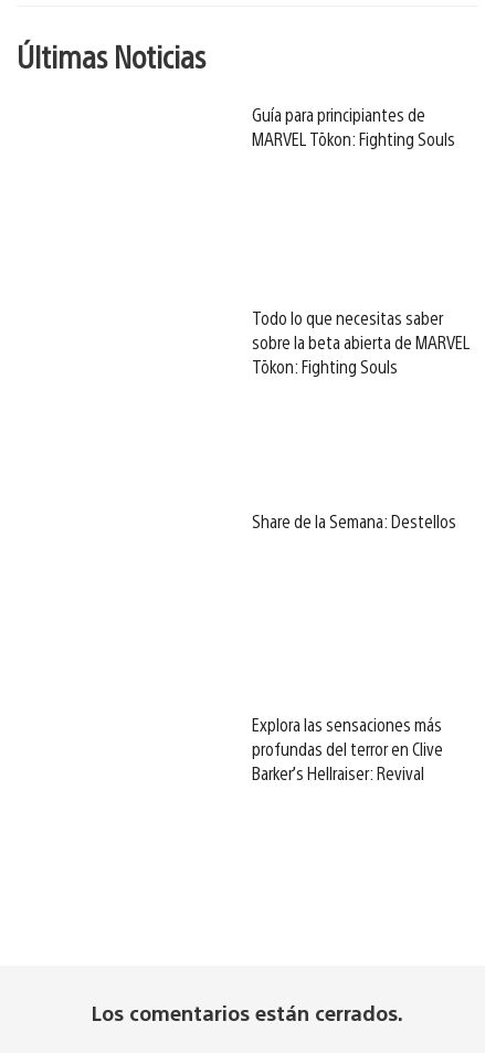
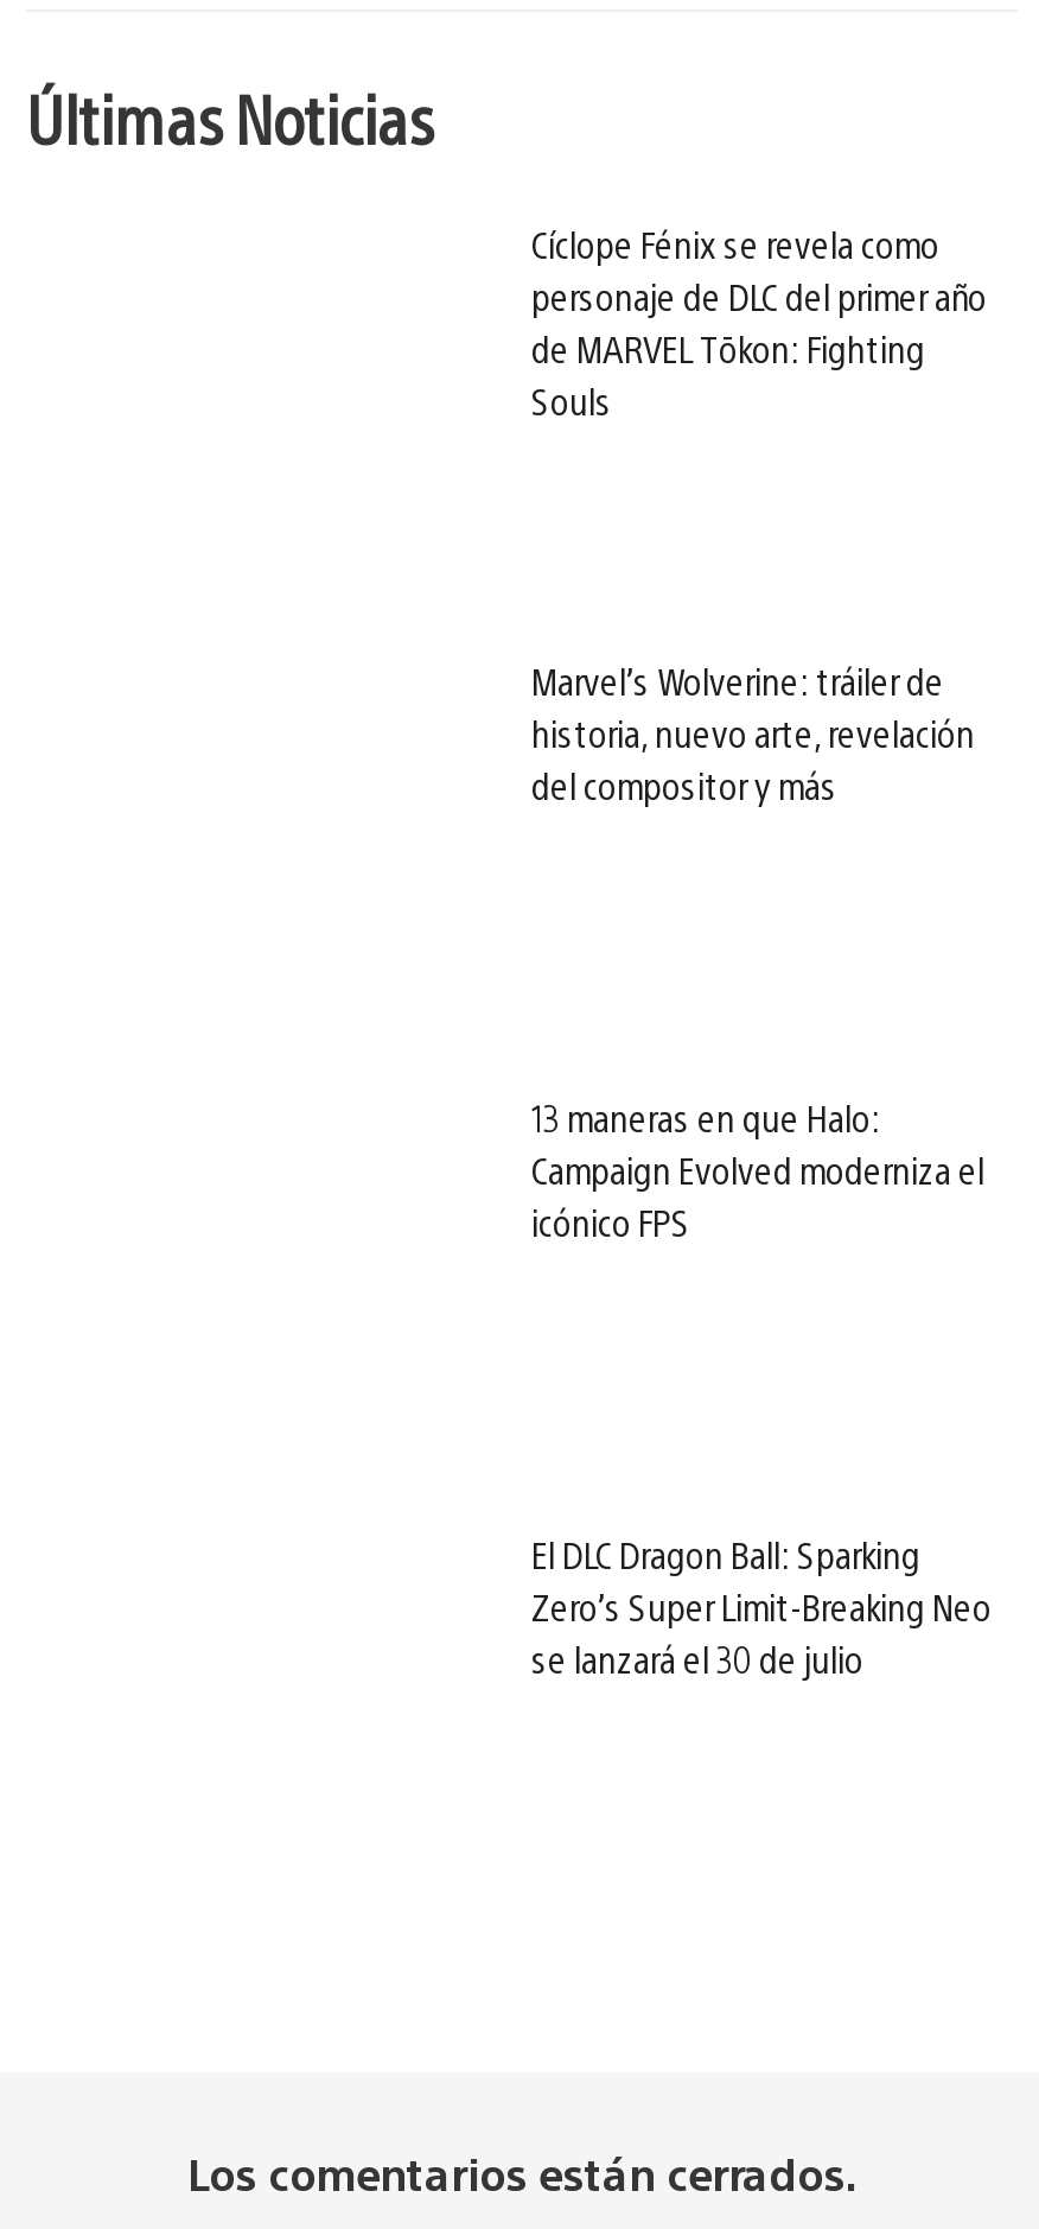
[252,103,455,150] Guía para principiantes de | MARVEL Tōkon: Fighting Souls -> [531,218,987,424] Cíclope Fénix se revela como | personaje de DLC del primer año | de MARVEL Tōkon: Fighting | Souls
[252,306,470,378] Todo lo que necesitas saber | sobre la beta abierta de MARVEL | Tōkon: Fighting Souls -> [531,655,975,809] Marvel’s Wolverine: tráiler de | historia, nuevo arte, revelación | del compositor y más
[252,509,456,532] Share de la Semana: Destellos -> [531,1091,984,1246] 13 maneras en que Halo: | Campaign Evolved moderniza el | icónico FPS
[252,712,443,784] Explora las sensaciones más | profundas del terror en Clive | Barker’s Hellraiser: Revival -> [531,1528,992,1683] El DLC Dragon Ball: Sparking | Zero’s Super Limit-Breaking Neo | se lanzará el 30 de julio

